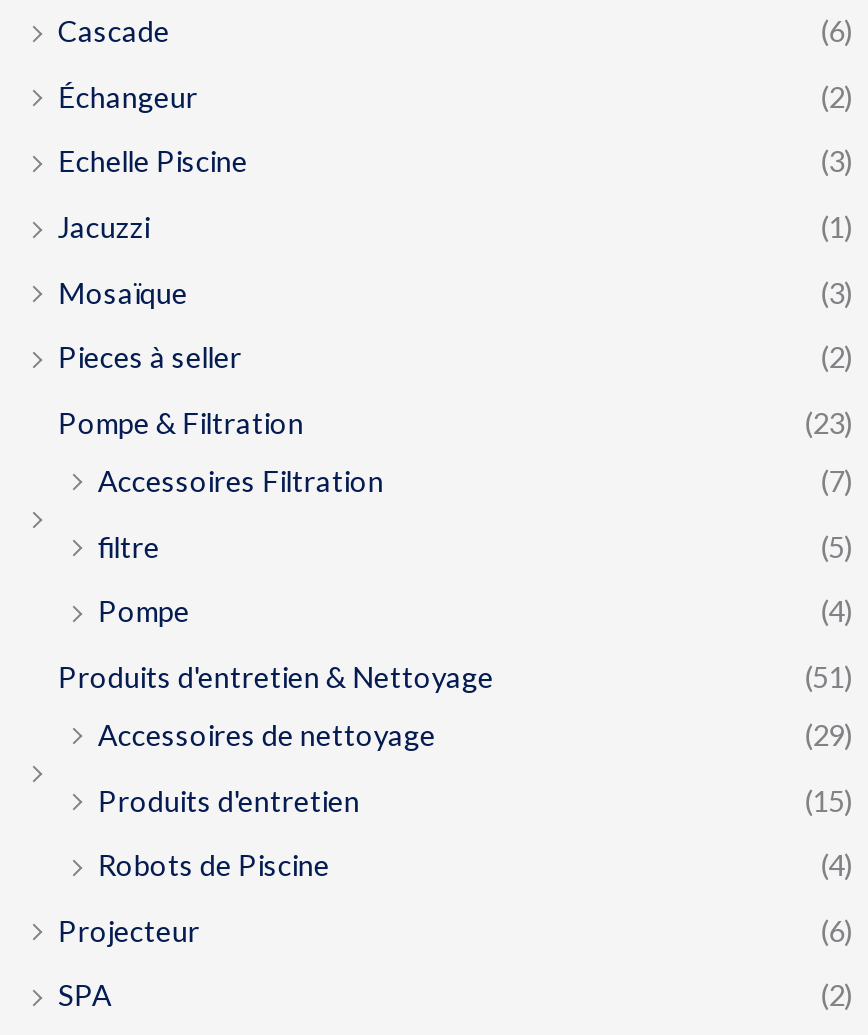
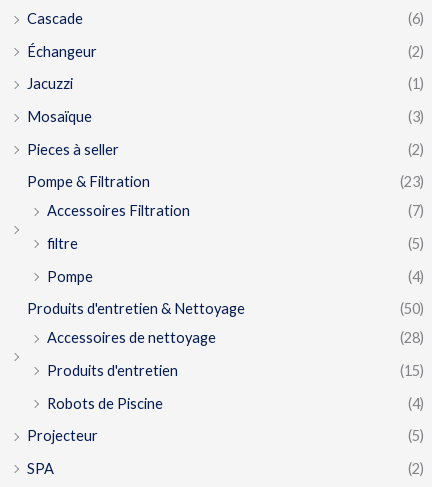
[58,145,852,179] Echelle Piscine | (3) -> none
[804,660,852,694] (51) -> [400,300,424,317] (50)
[804,718,852,752] (29) -> [400,329,424,346] (28)
[820,914,852,948] (6) -> [408,427,424,444] (5)

